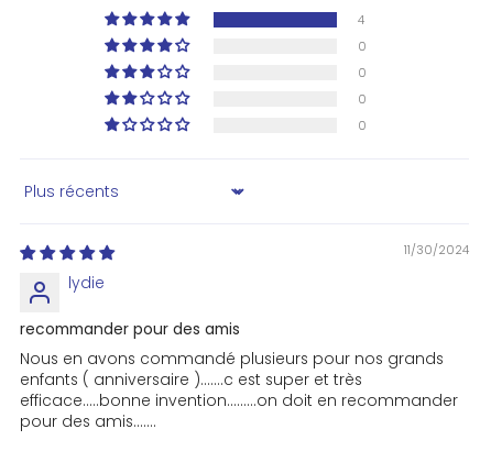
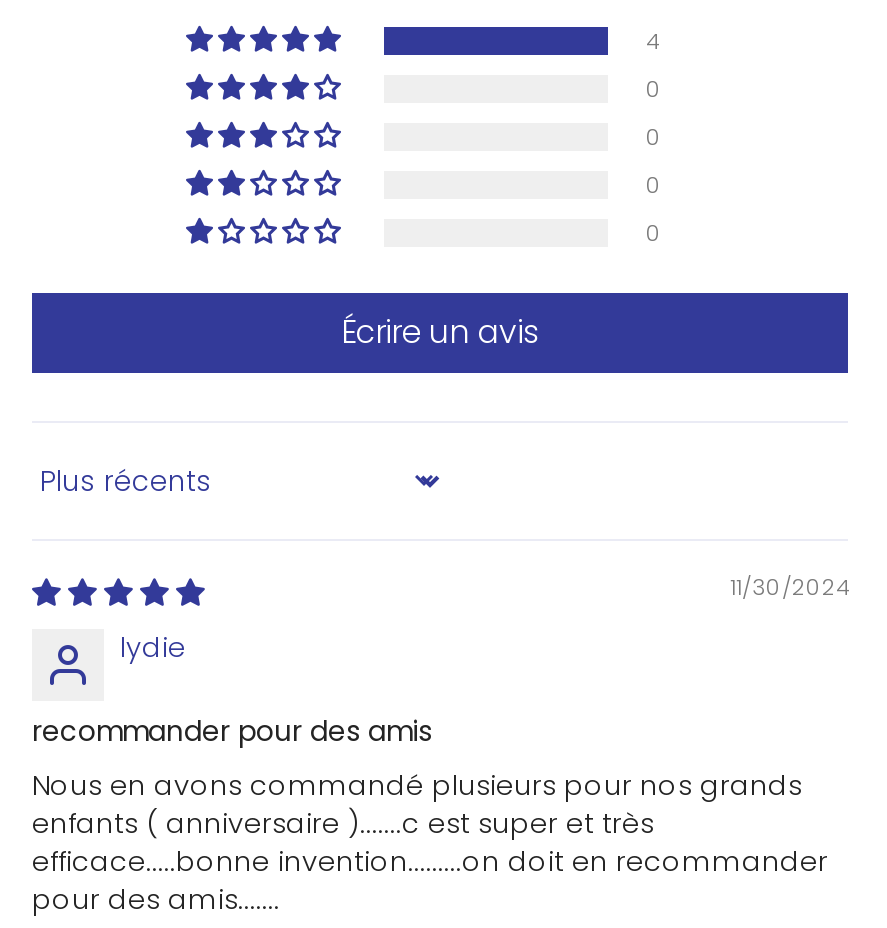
none -> [341,309,539,355] Écrire un avis

